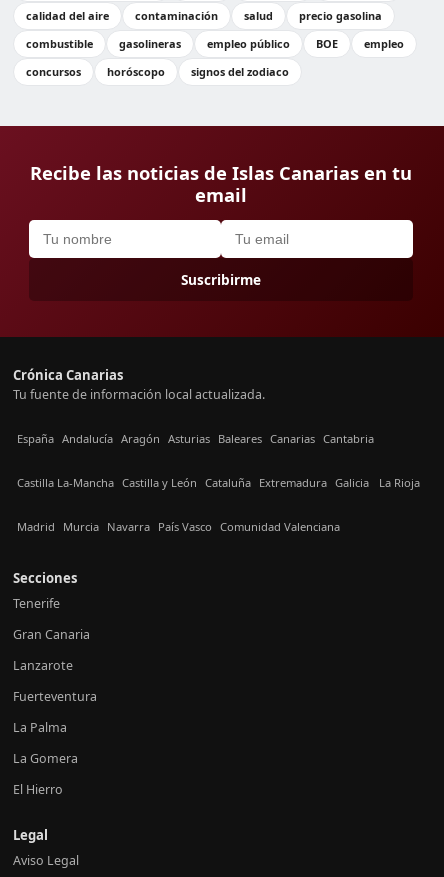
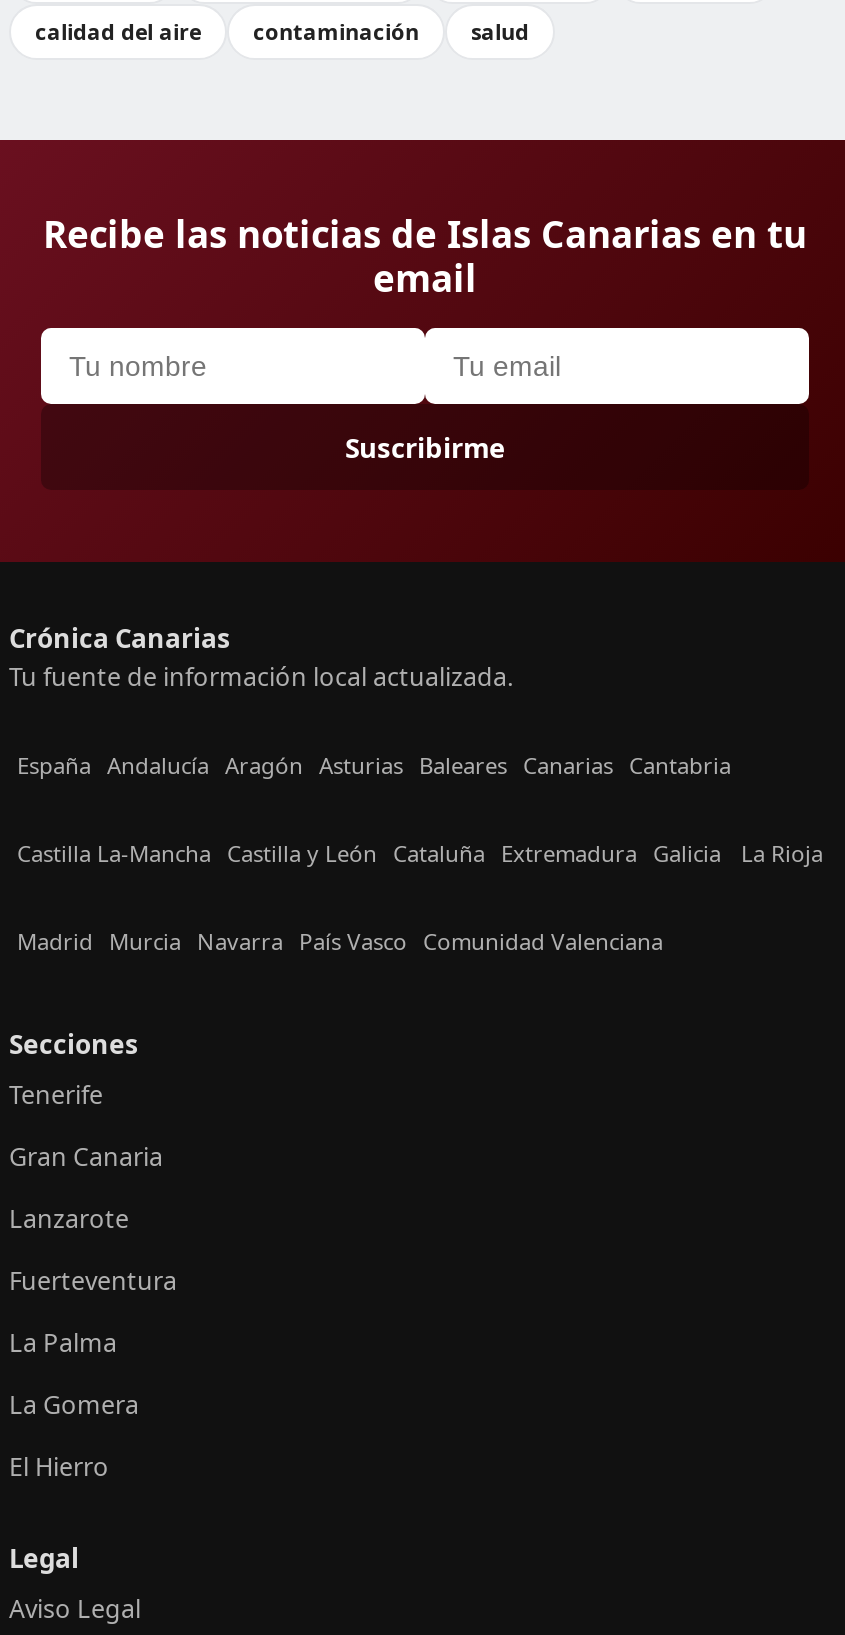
[26,8,404,79] precio gasolina | combustible | gasolineras | empleo público | BOE | empleo | concursos | horóscopo | signos del zodiaco -> none

